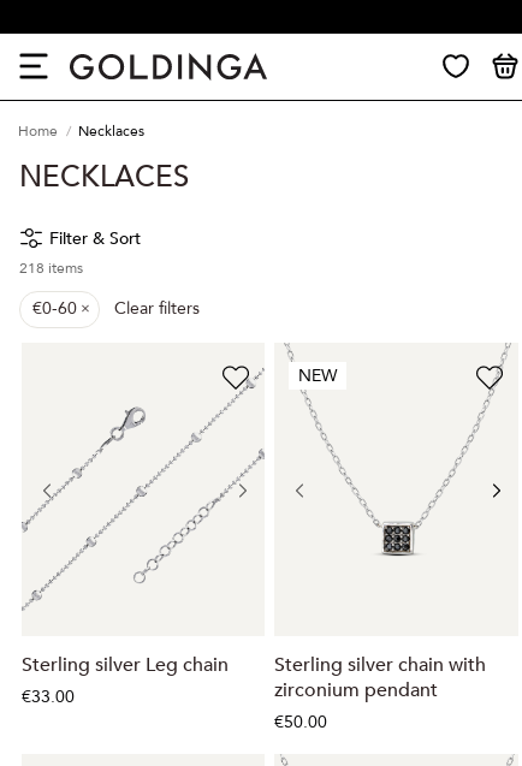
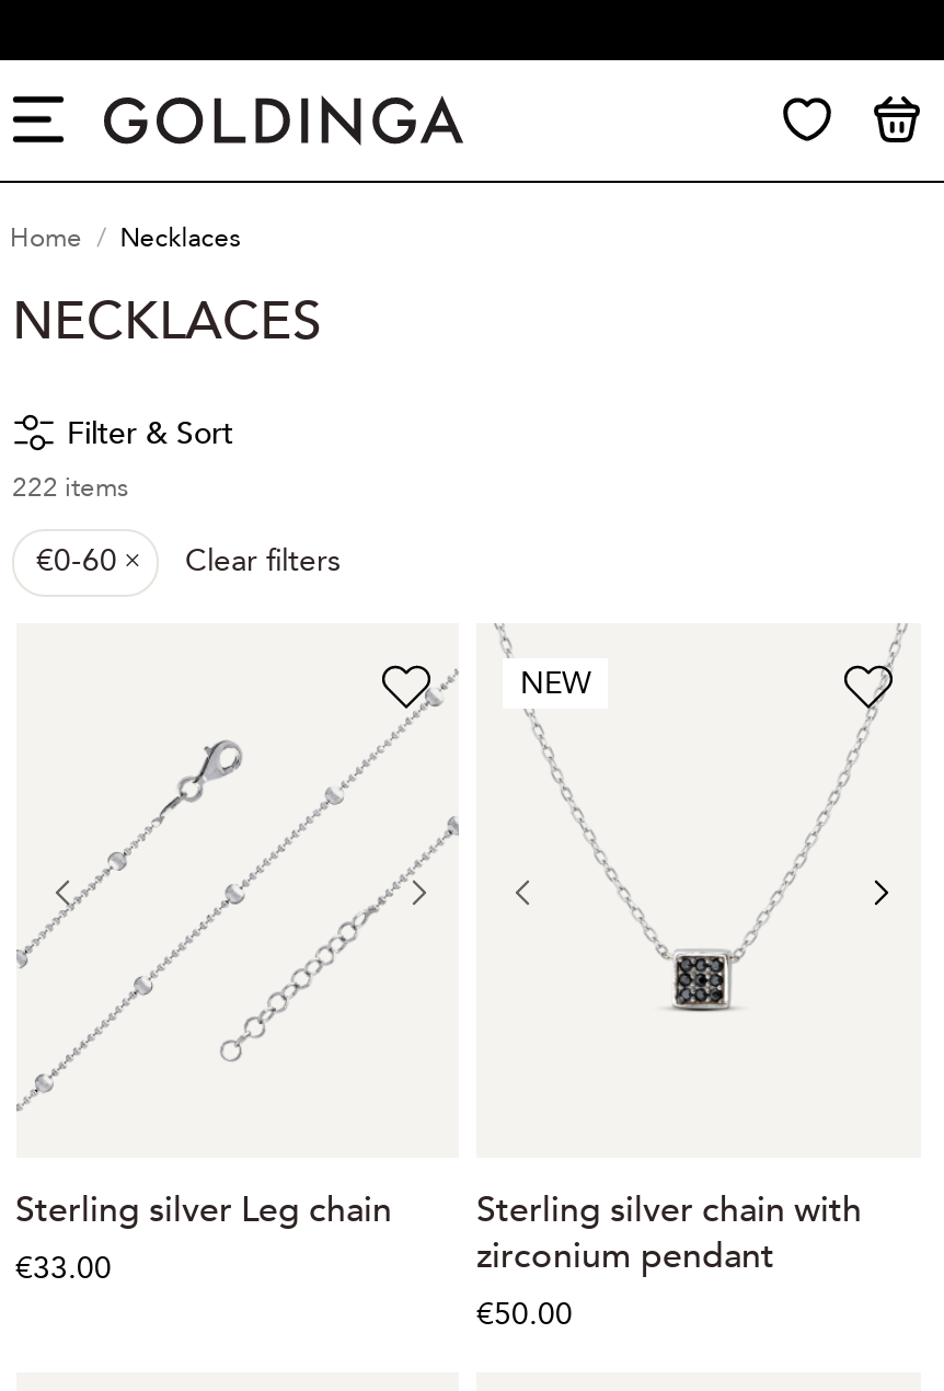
[19,258,83,277] 218 items -> [12,469,128,504] 222 items

